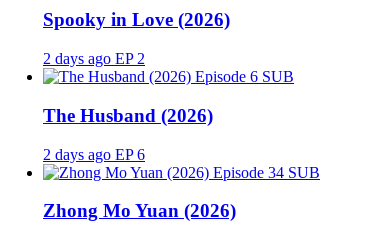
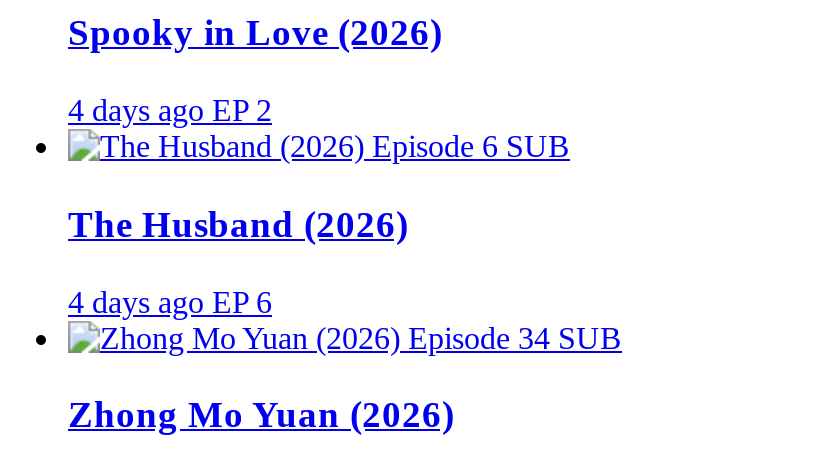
[43,50,145,67] 2 days ago EP 2 -> [68,93,272,127] 4 days ago EP 2
[43,145,145,162] 2 days ago EP 6 -> [68,284,272,318] 4 days ago EP 6

